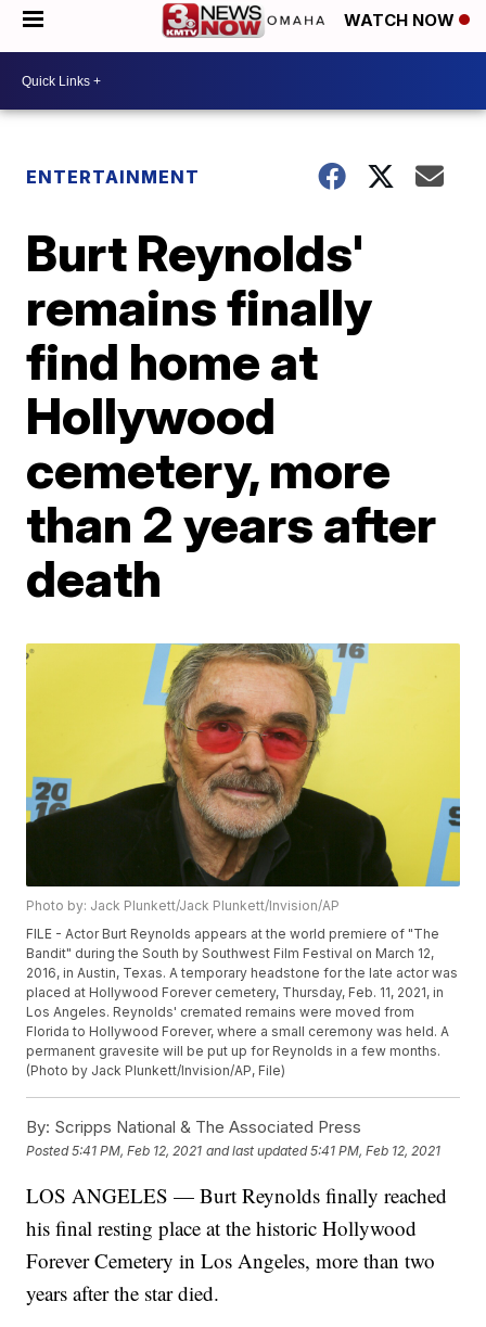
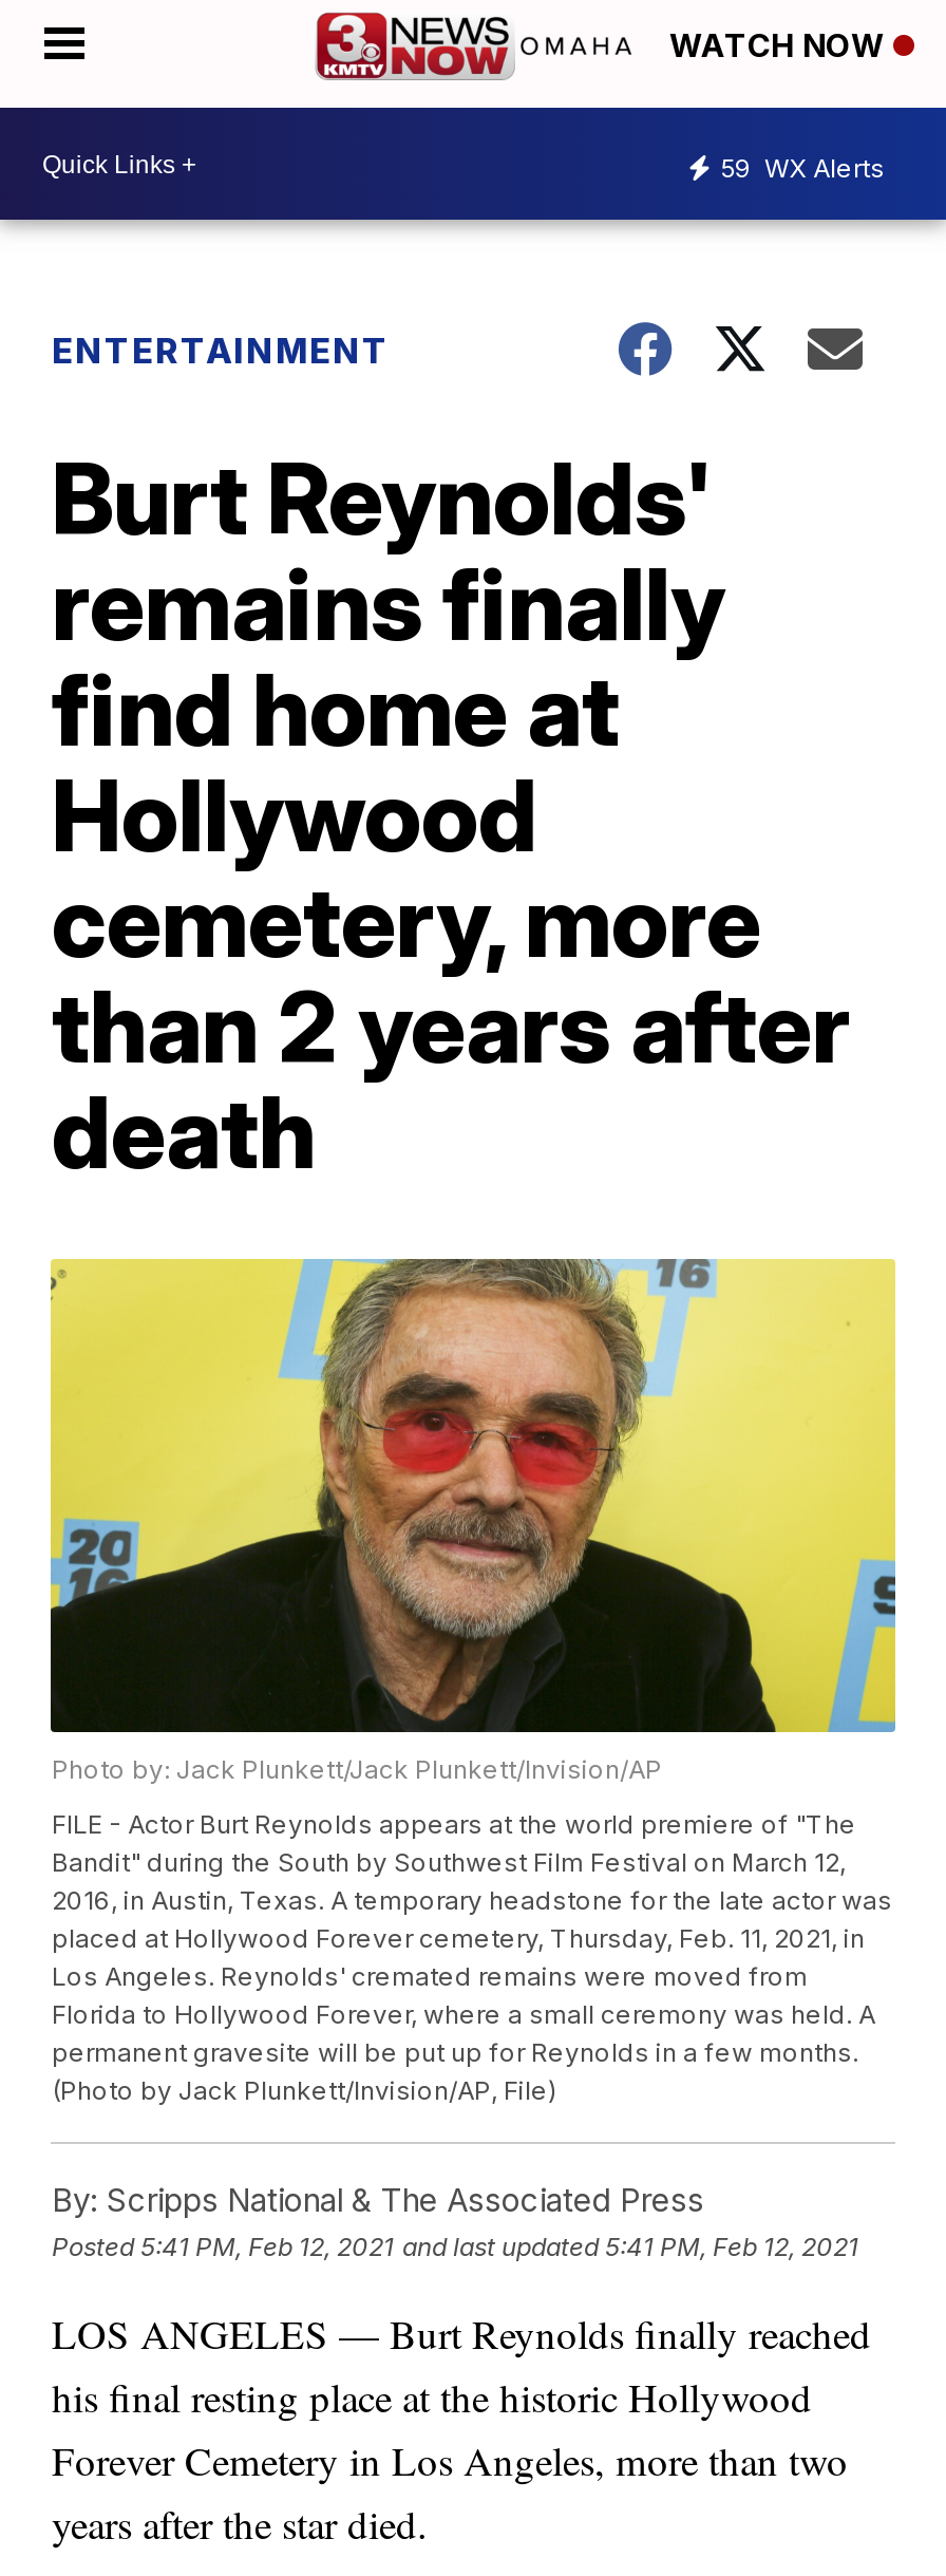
none -> [720,151,885,183] 59 WX Alerts

